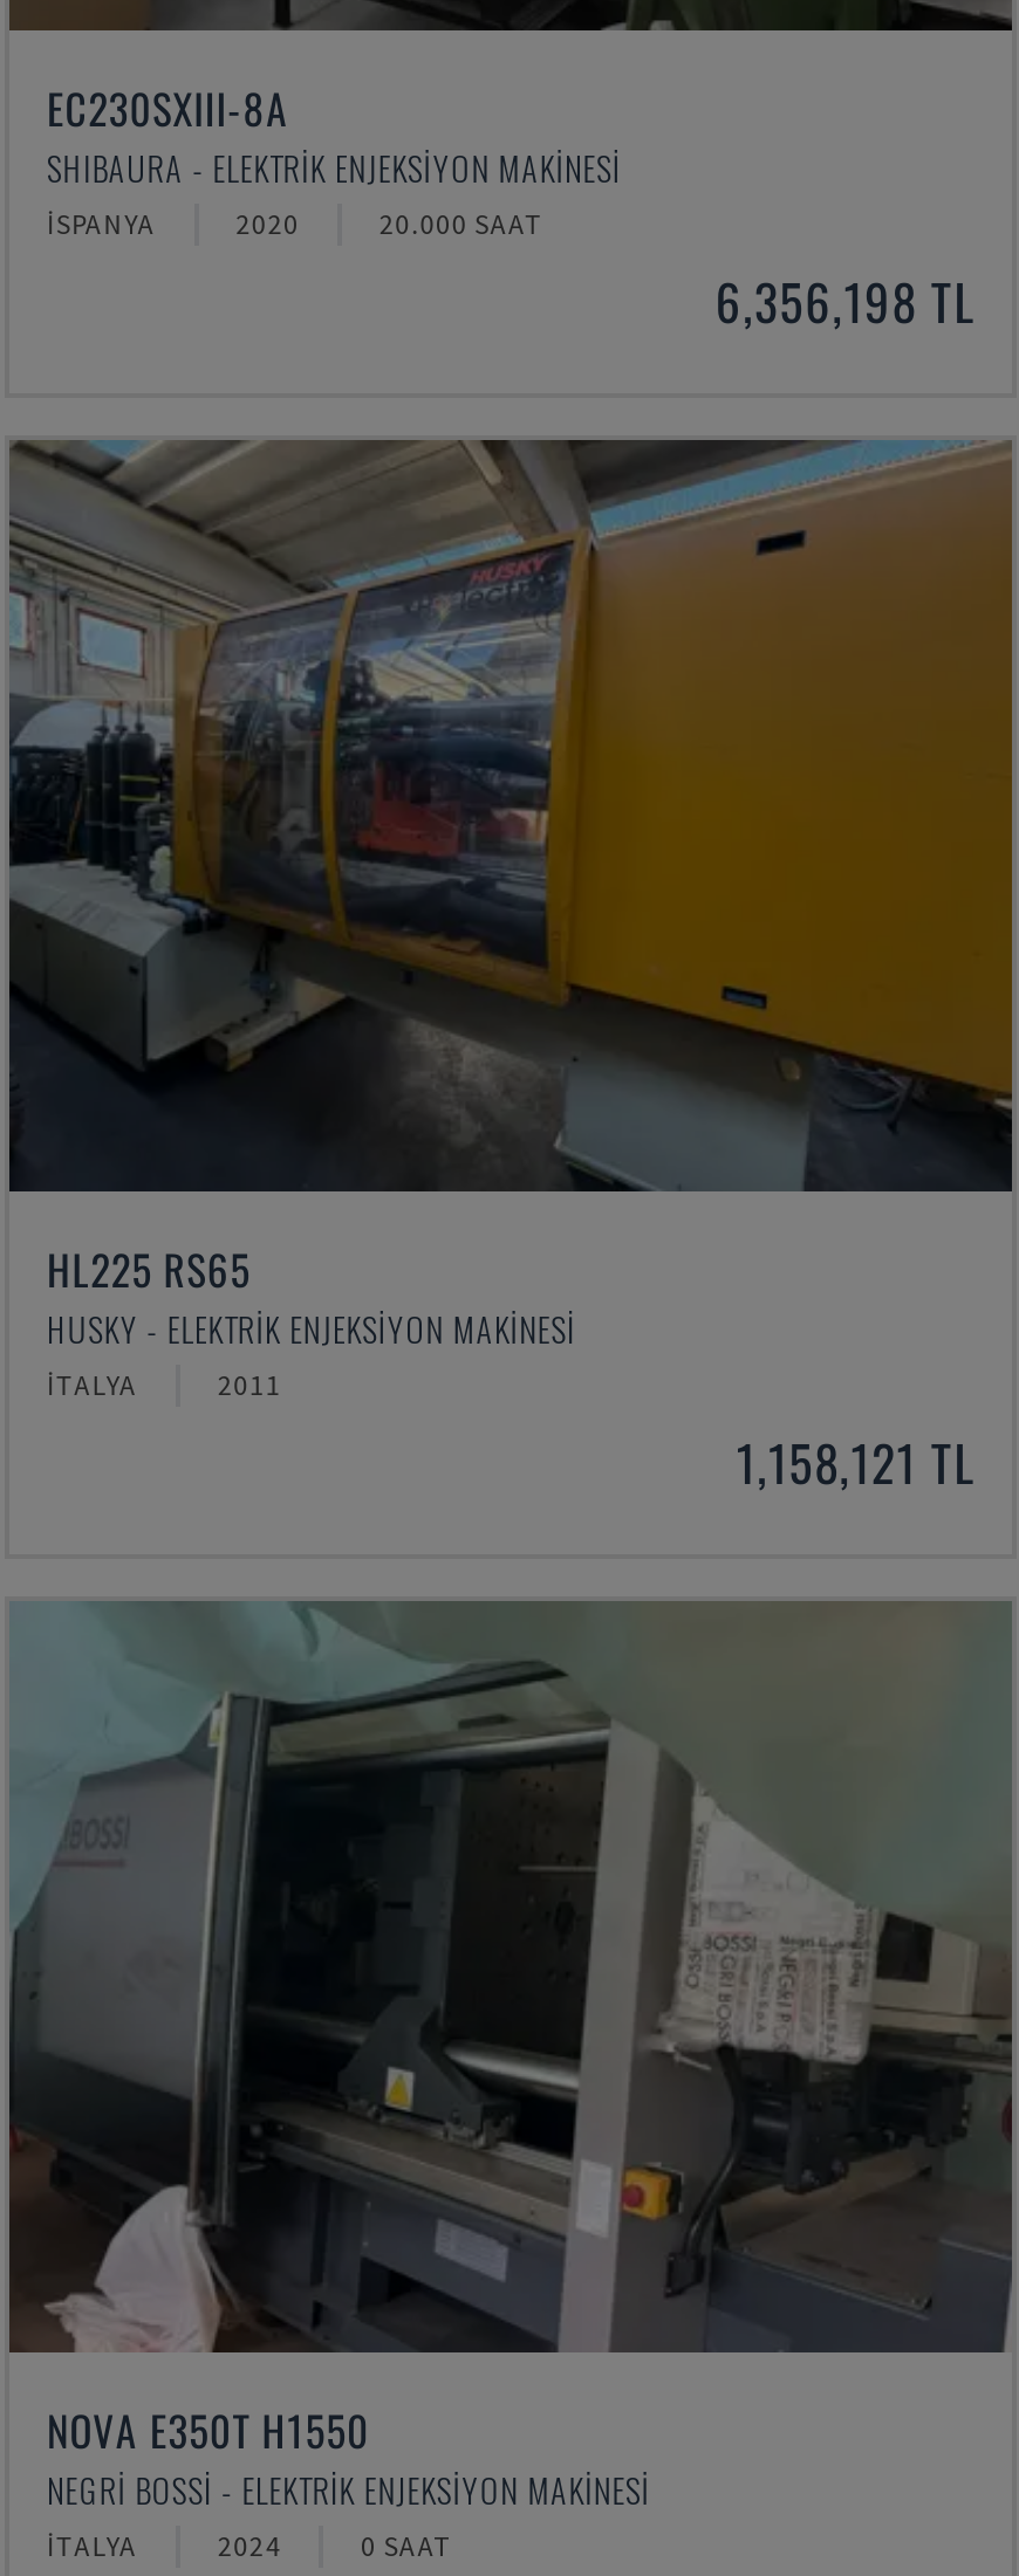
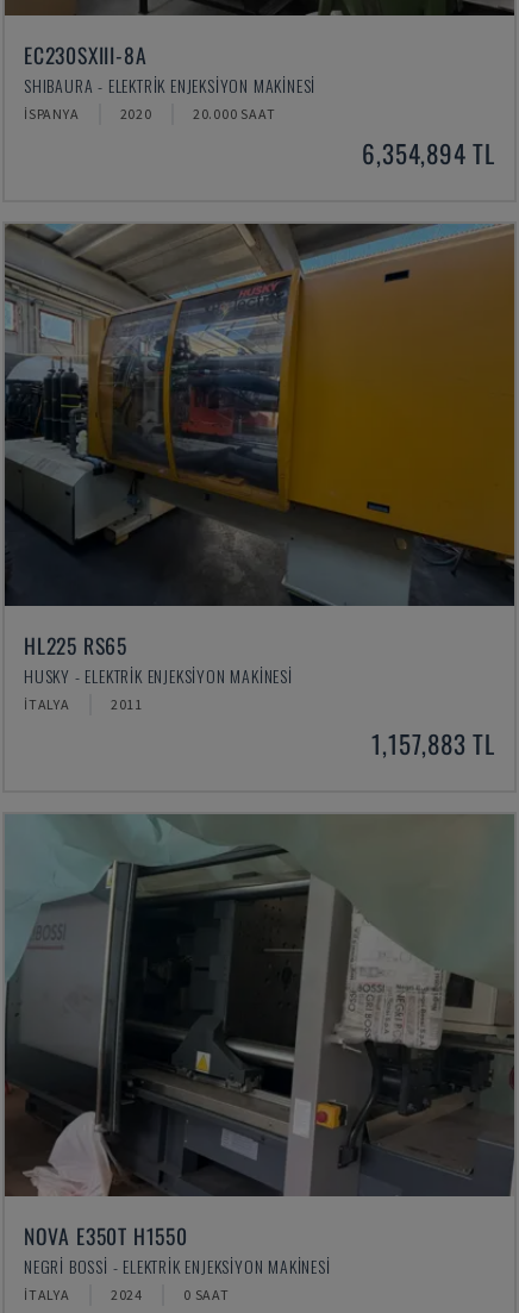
[715,265,974,337] 6,356,198 TL -> [362,135,495,171] 6,354,894 TL
[736,1426,974,1498] 1,158,121 TL -> [372,725,495,762] 1,157,883 TL

